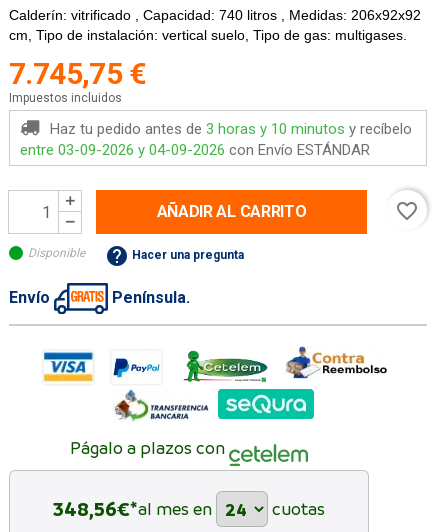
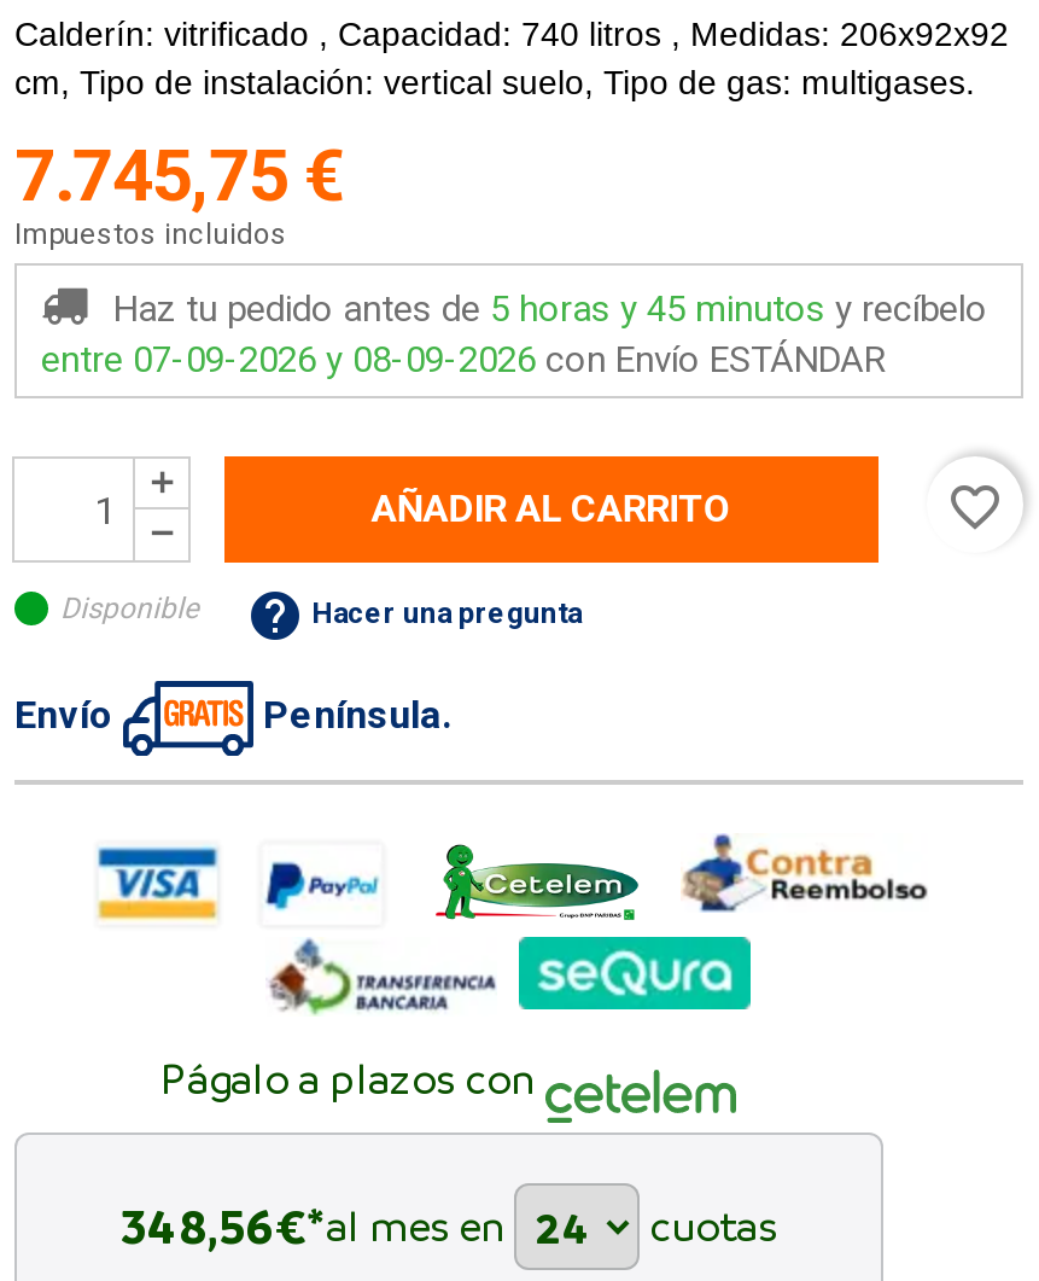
[50,120,412,138] Haz tu pedido antes de 3 horas y 10 minutos y recíbelo -> [113,287,987,331] Haz tu pedido antes de 5 horas y 45 minutos y recíbelo
[20,141,370,159] entre 03-09-2026 y 04-09-2026 con Envío ESTÁNDAR -> [41,338,886,382] entre 07-09-2026 y 08-09-2026 con Envío ESTÁNDAR

